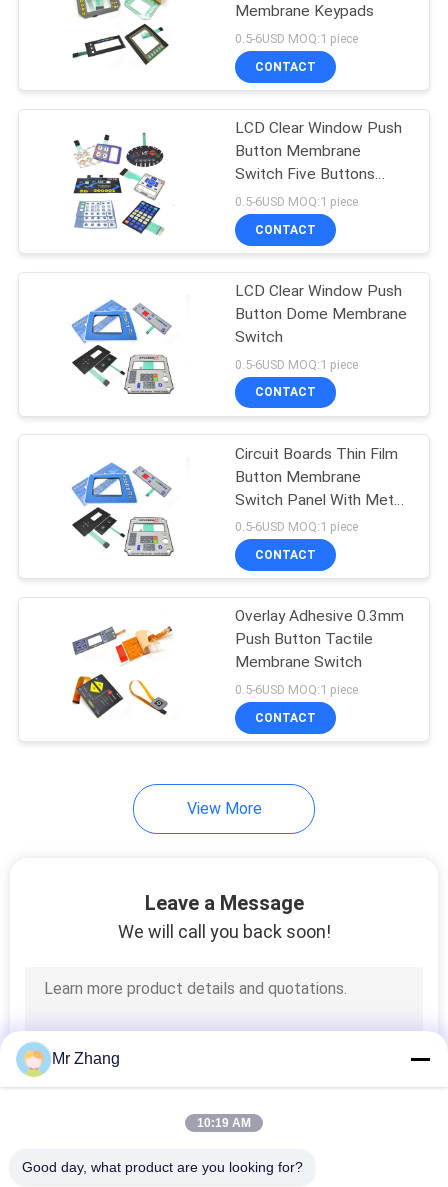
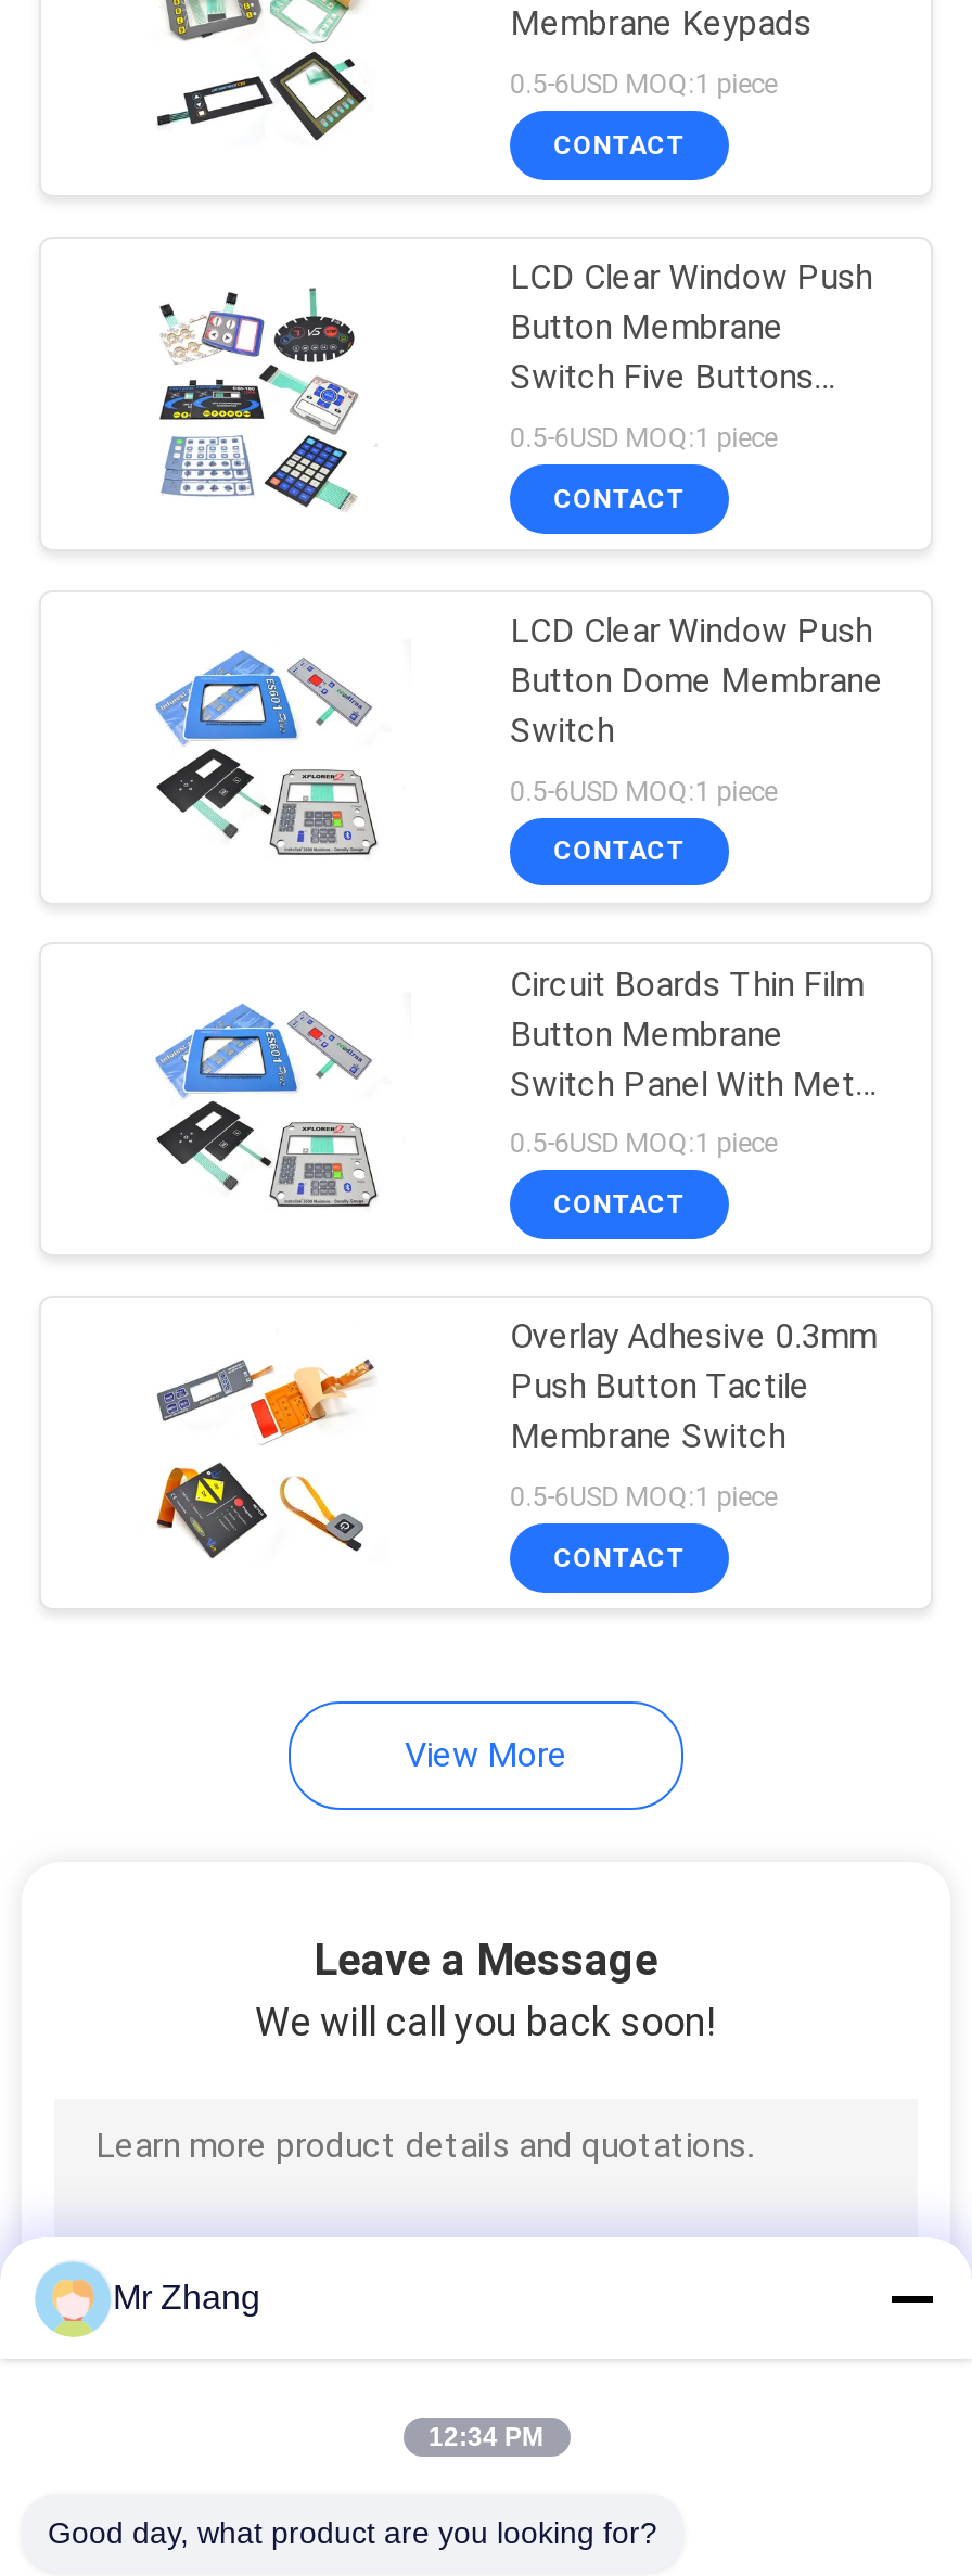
[197,1116,251,1130] 10:19 AM -> [429,2422,543,2452] 12:34 PM

